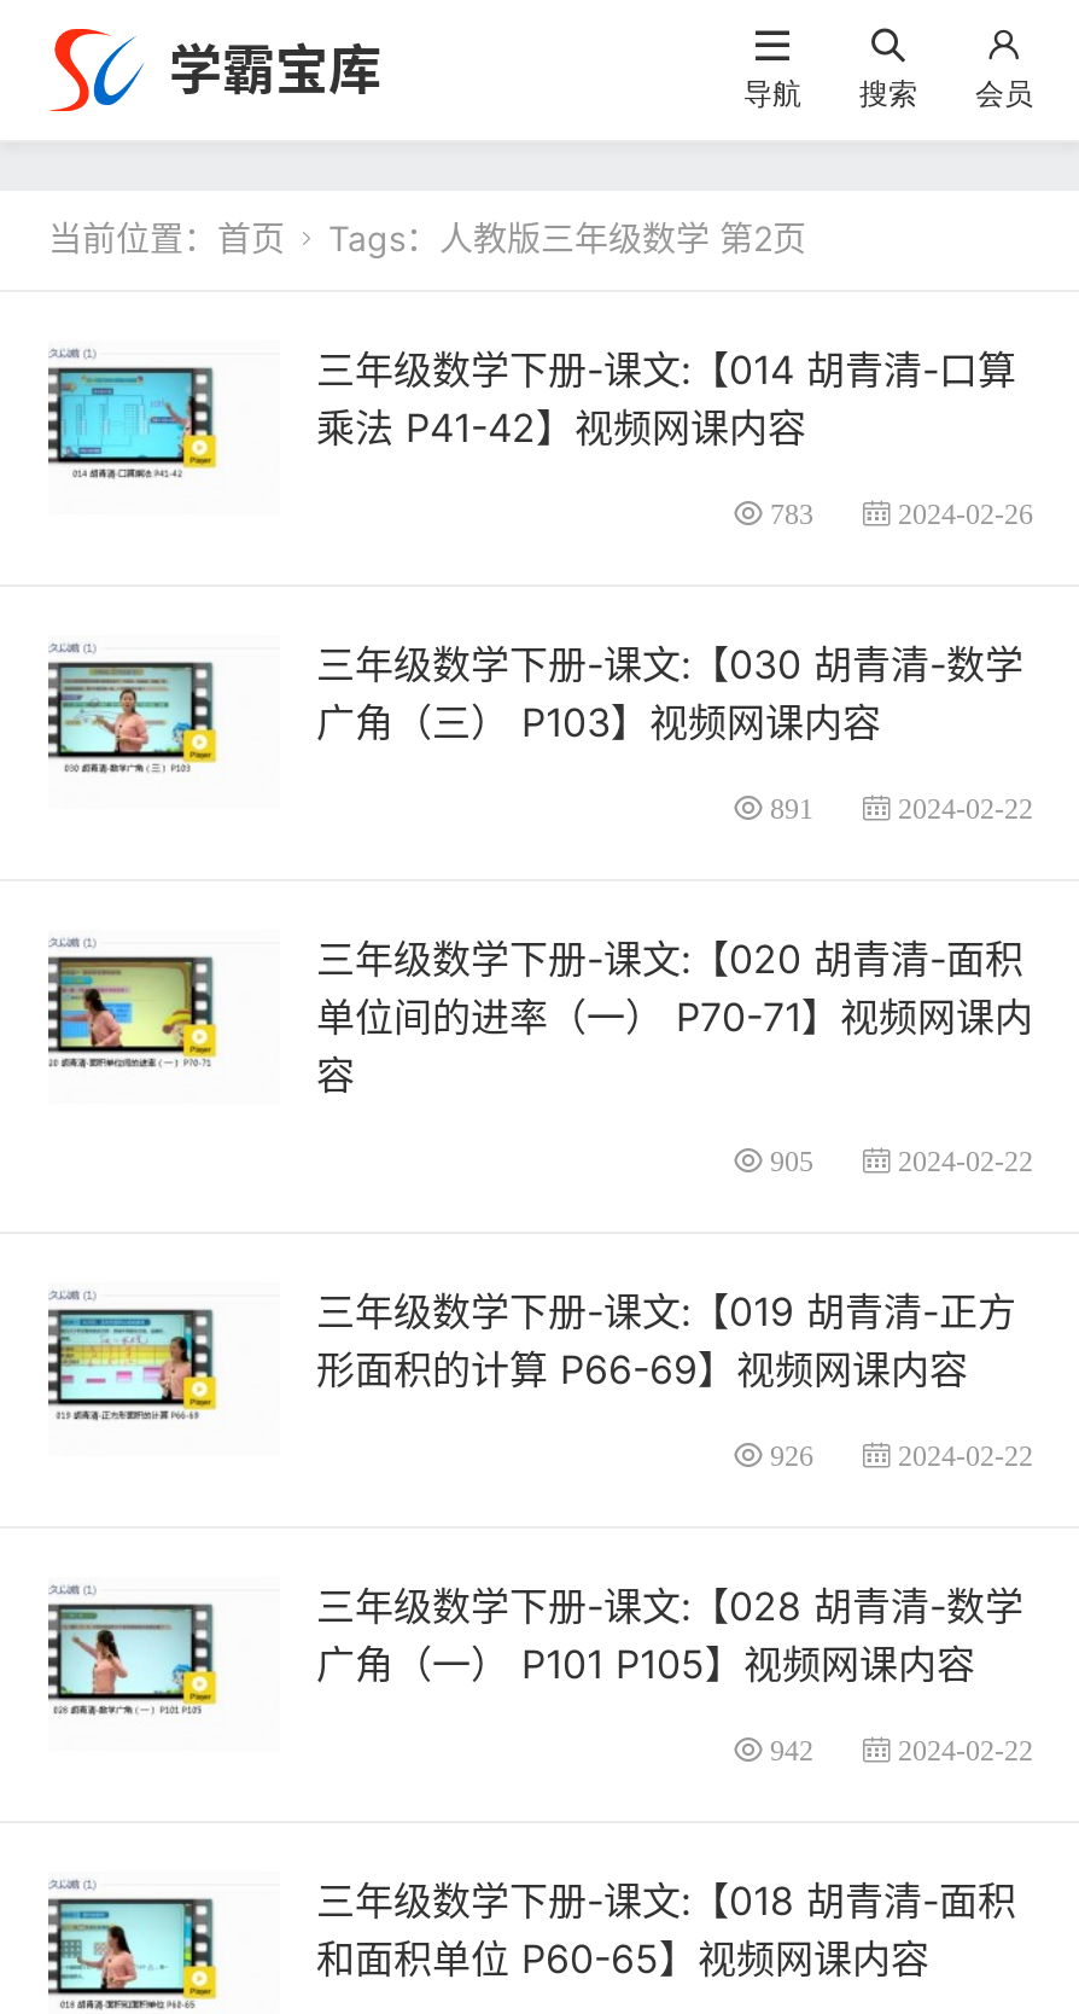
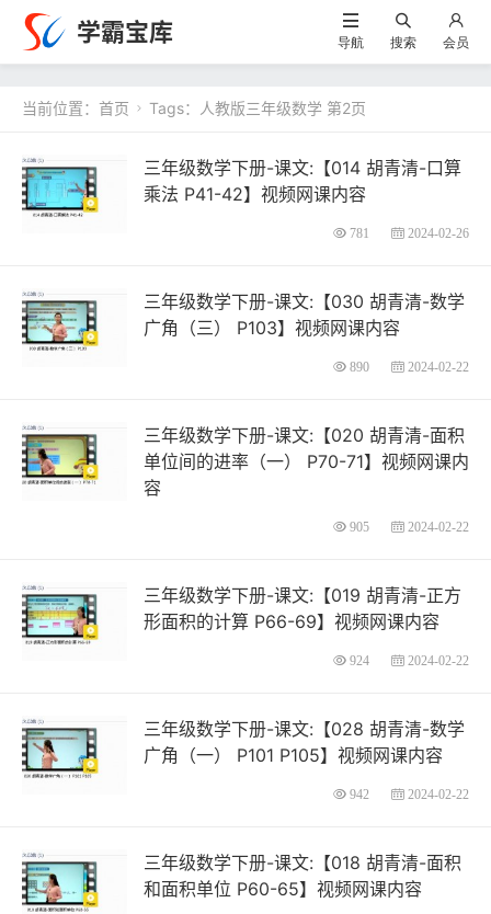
[770,497,813,529] 783 -> [350,226,369,240] 781
[770,792,813,823] 891 -> [350,359,369,374] 890
[770,1439,813,1471] 926 -> [350,653,369,667] 924

